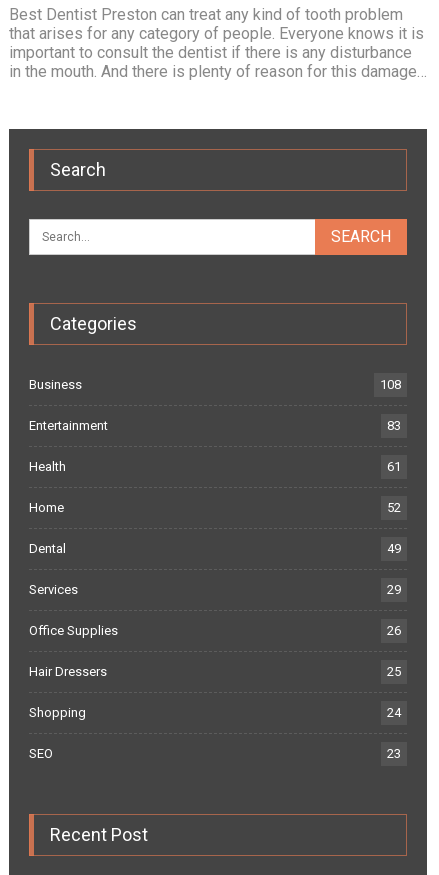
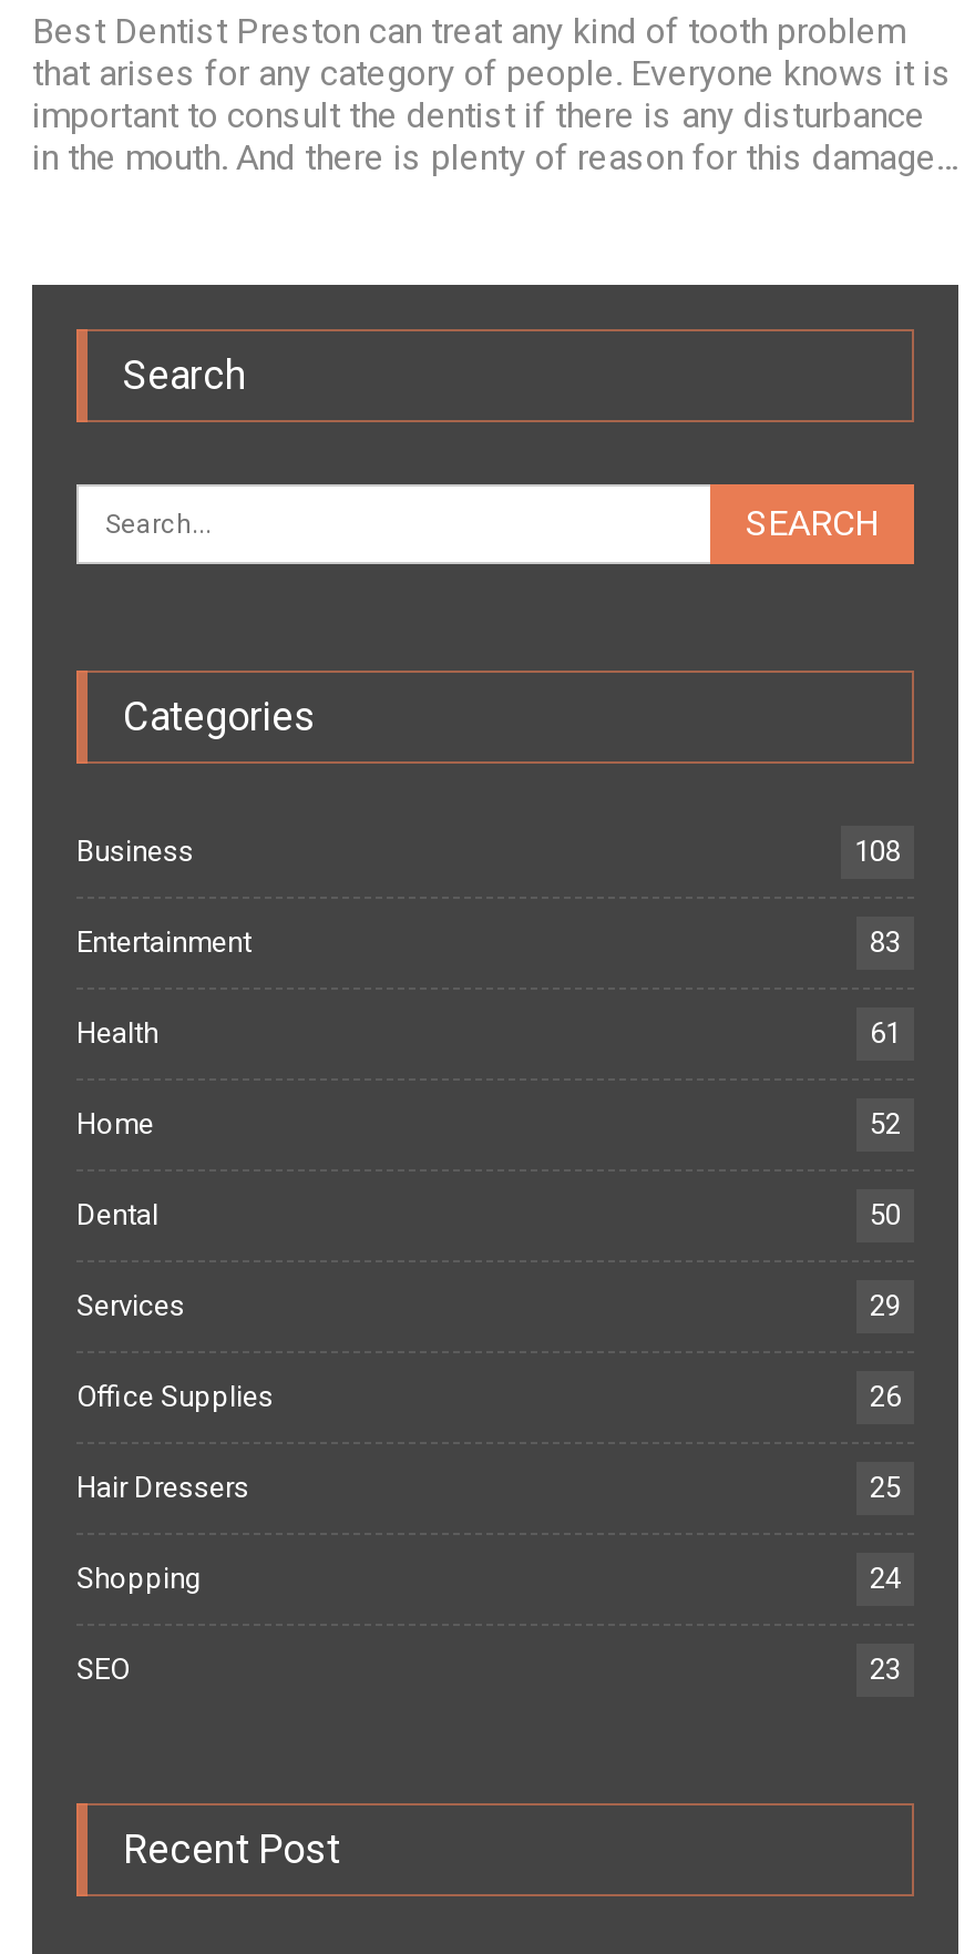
[387,541,401,556] 49 -> [870,1199,901,1232] 50

